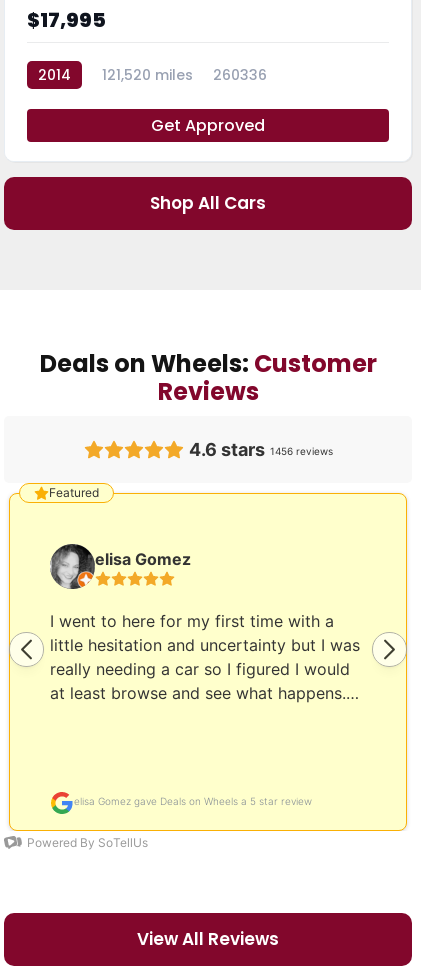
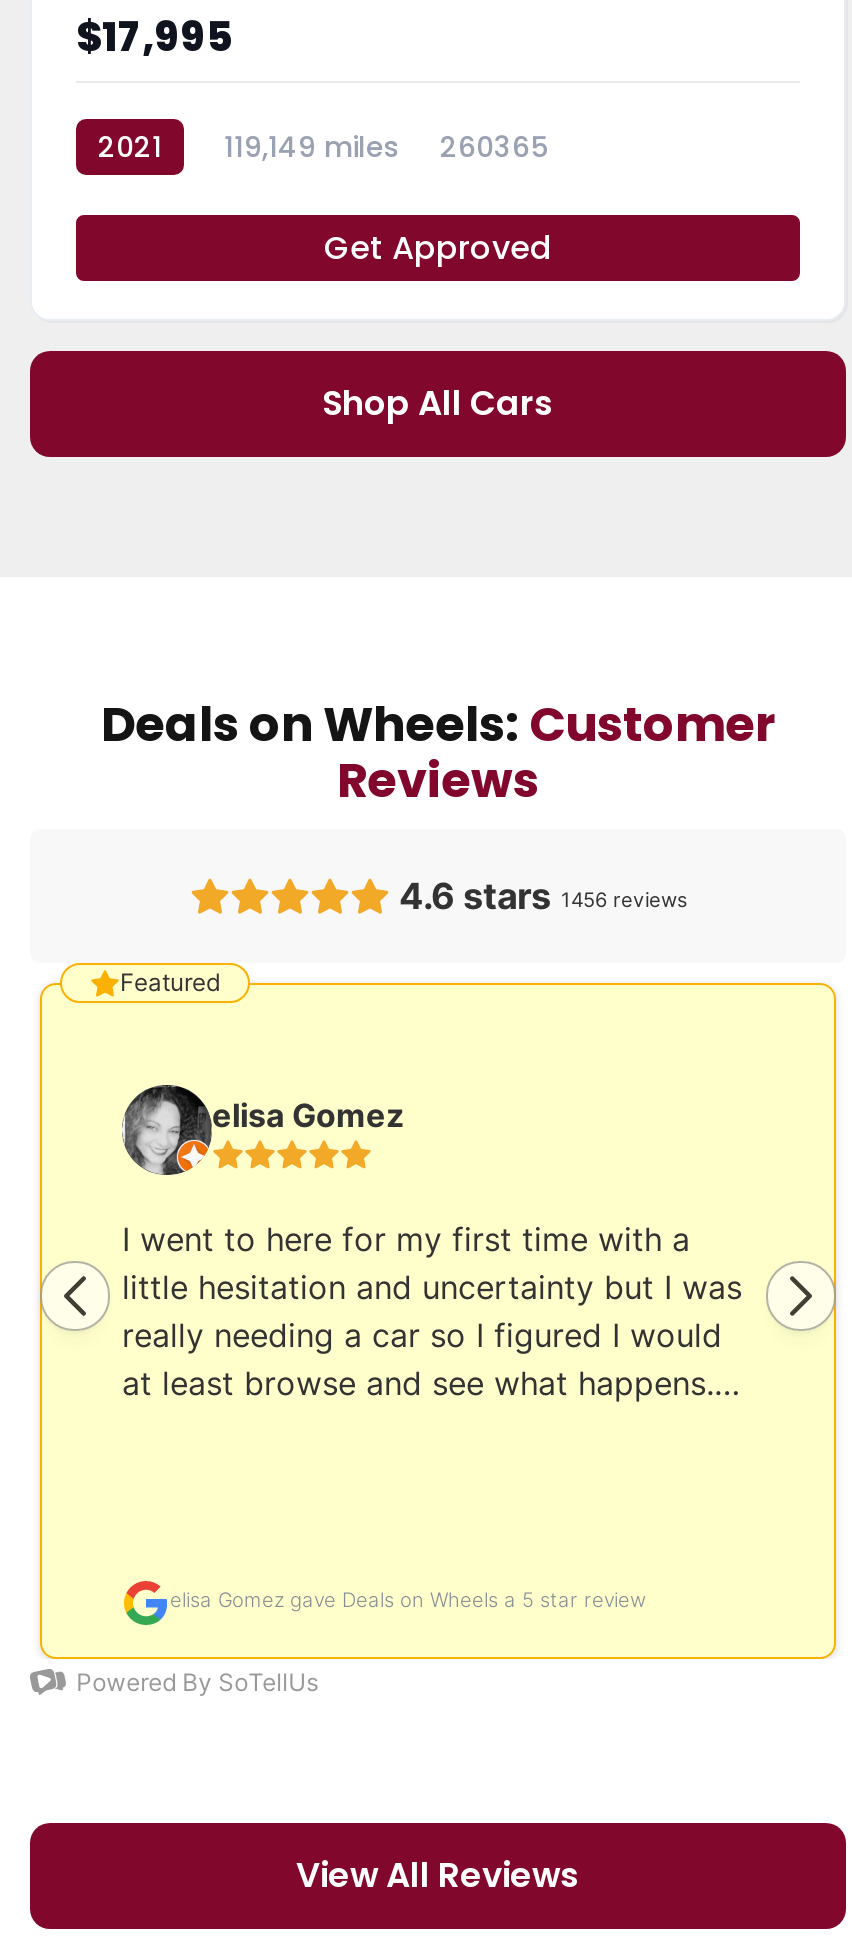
[38,65,71,85] 2014 -> [98,127,162,167] 2021
[102,65,193,85] 121,520 miles -> [224,127,400,167] 119,149 miles
[213,65,267,85] 260336 -> [440,127,548,167] 260365

